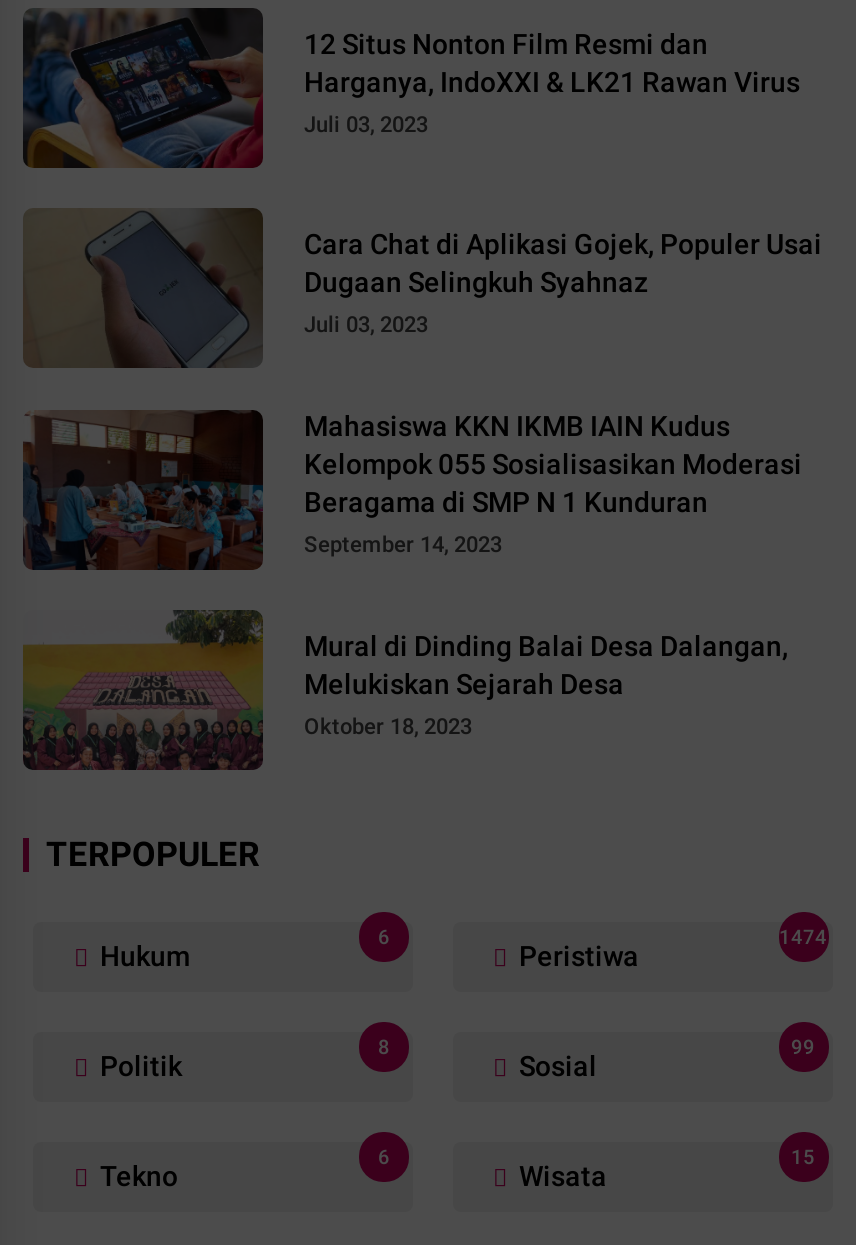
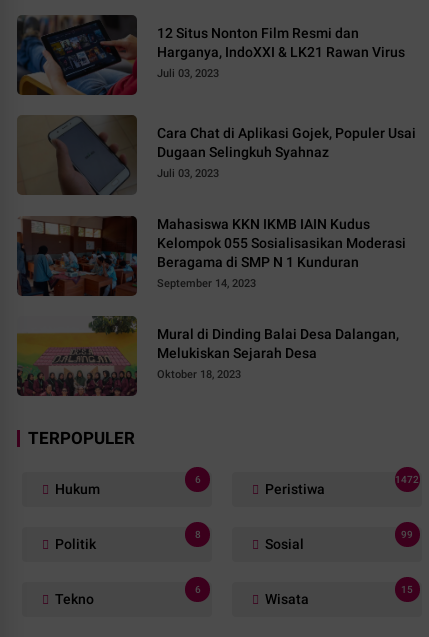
[779,927,827,949] 1474 -> [395,474,419,485] 1472

